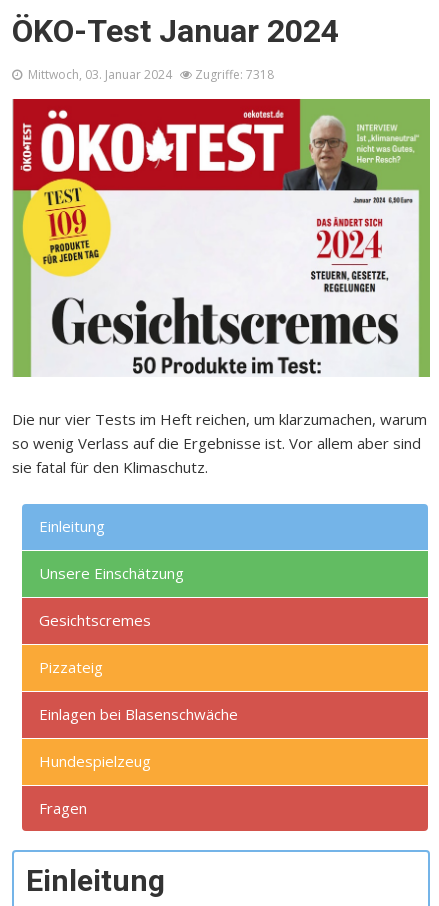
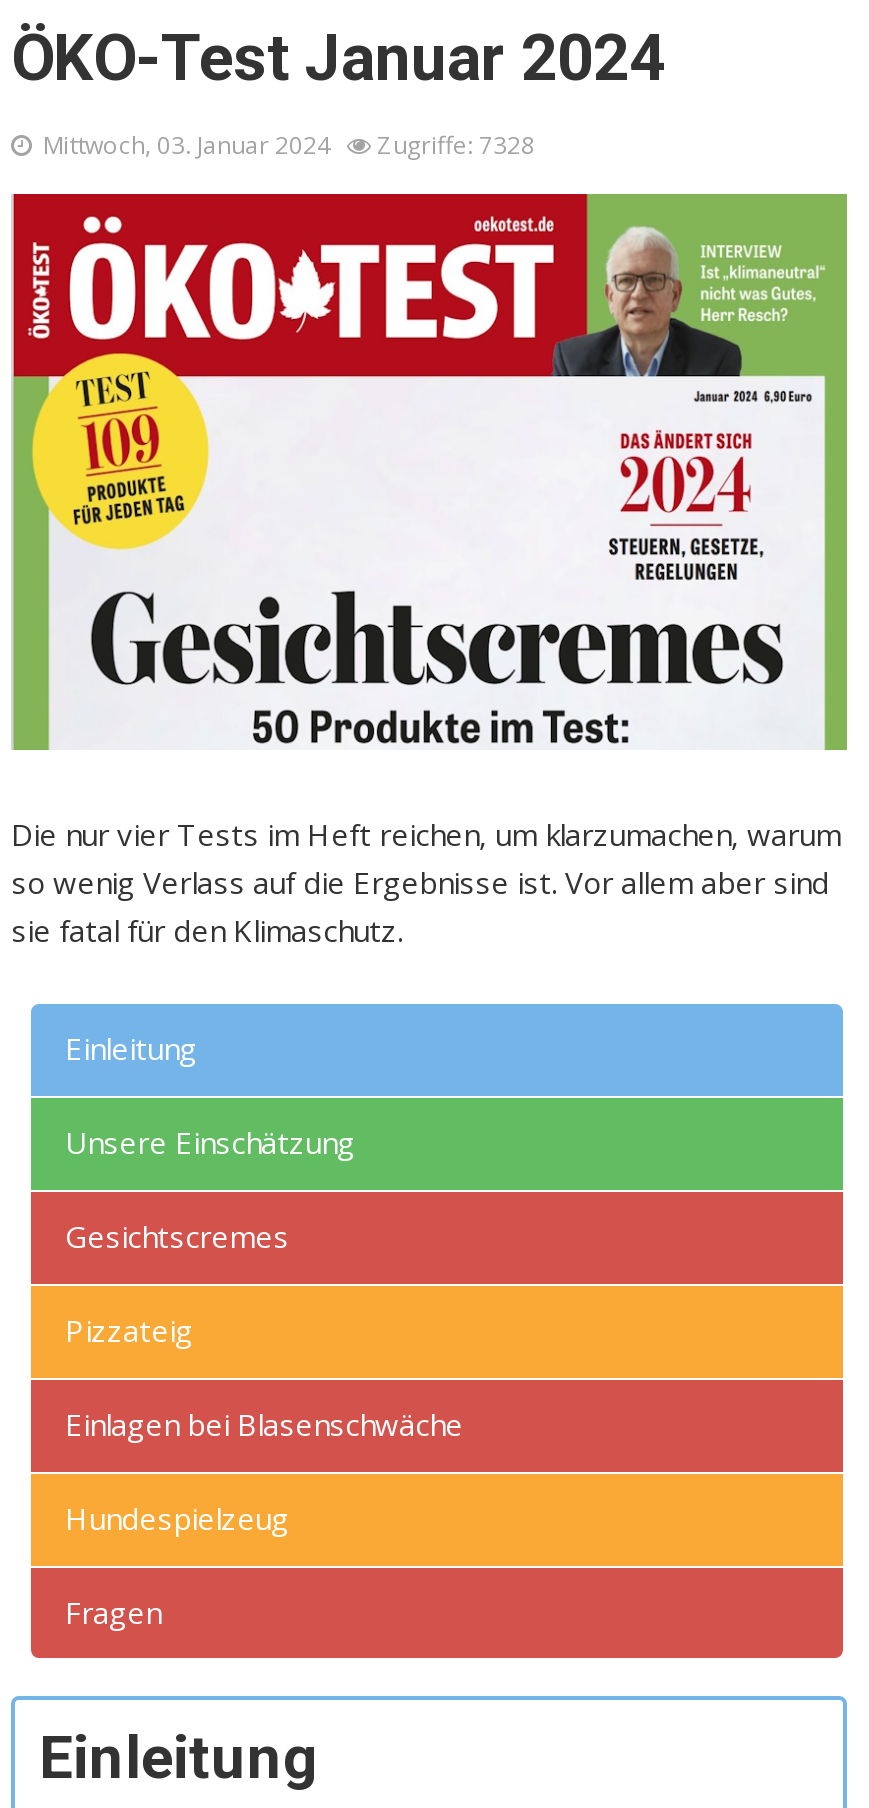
[28,66,274,83] Mittwoch, 03. Januar 2024 Zugriffe: 7318 -> [43,129,535,163] Mittwoch, 03. Januar 2024 Zugriffe: 7328

